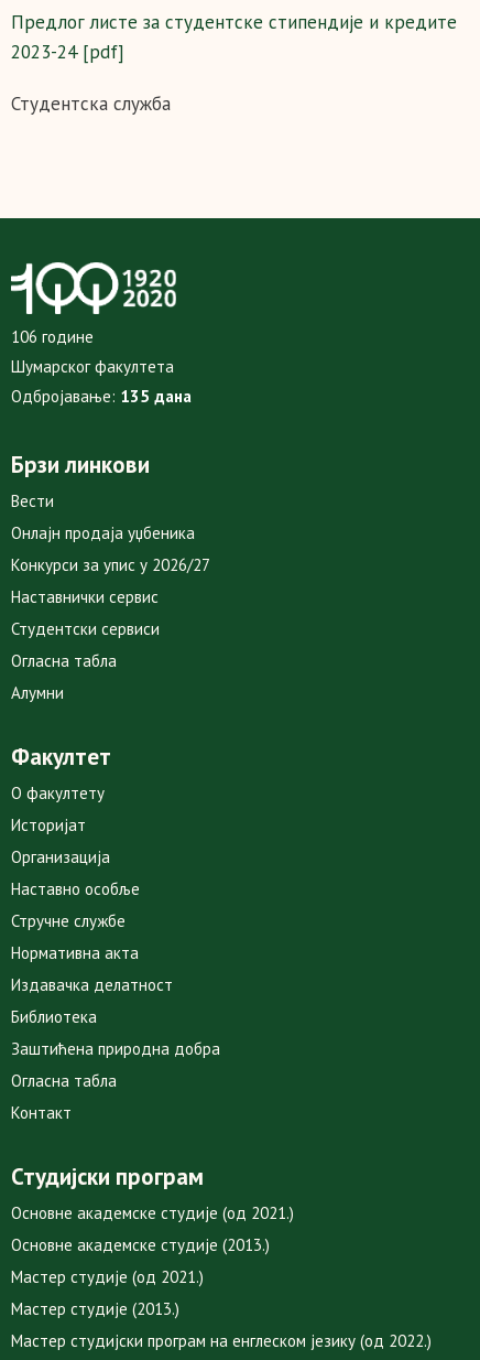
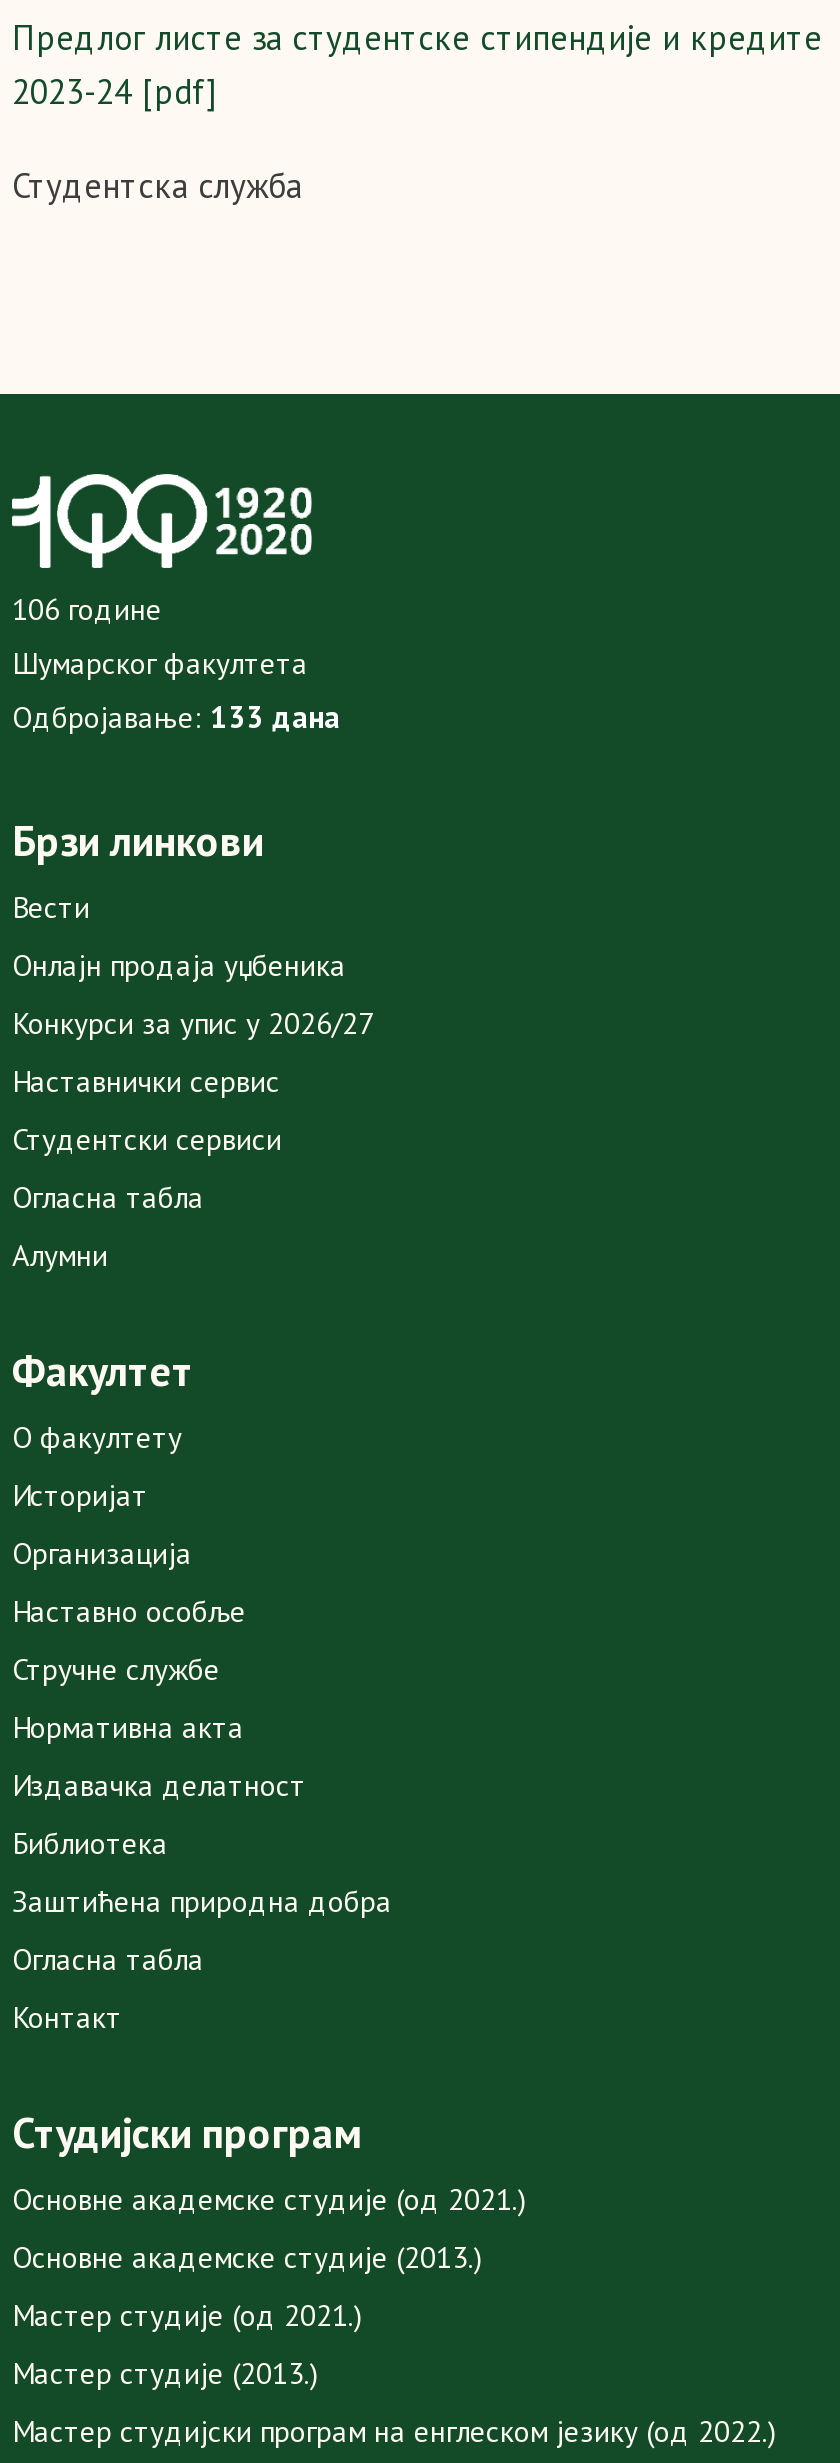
[11,386,192,407] Одбројавање: 135 дана -> [12,699,340,737] Одбројавање: 133 дана

